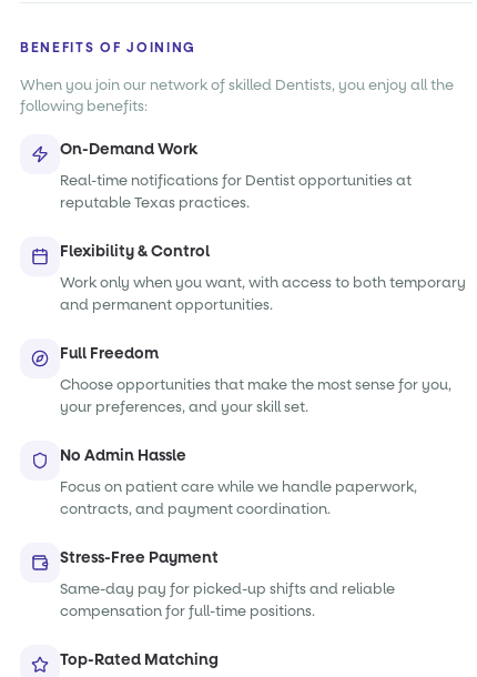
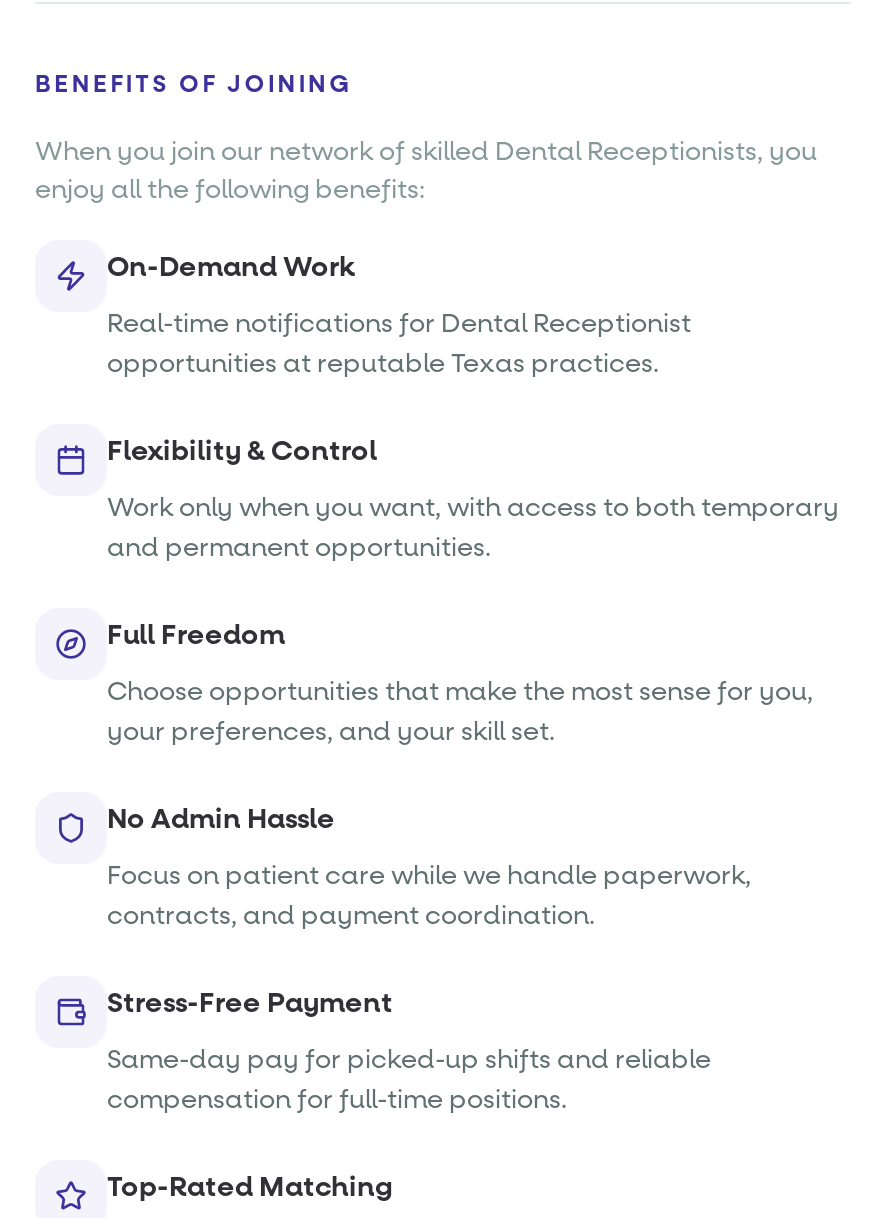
[20,75,454,115] When you join our network of skilled Dentists, you enjoy all the | following benefits: -> [35,134,817,206] When you join our network of skilled Dental Receptionists, you | enjoy all the following benefits:
[60,171,412,212] Real-time notifications for Dentist opportunities at | reputable Texas practices. -> [107,306,691,380] Real-time notifications for Dental Receptionist | opportunities at reputable Texas practices.

